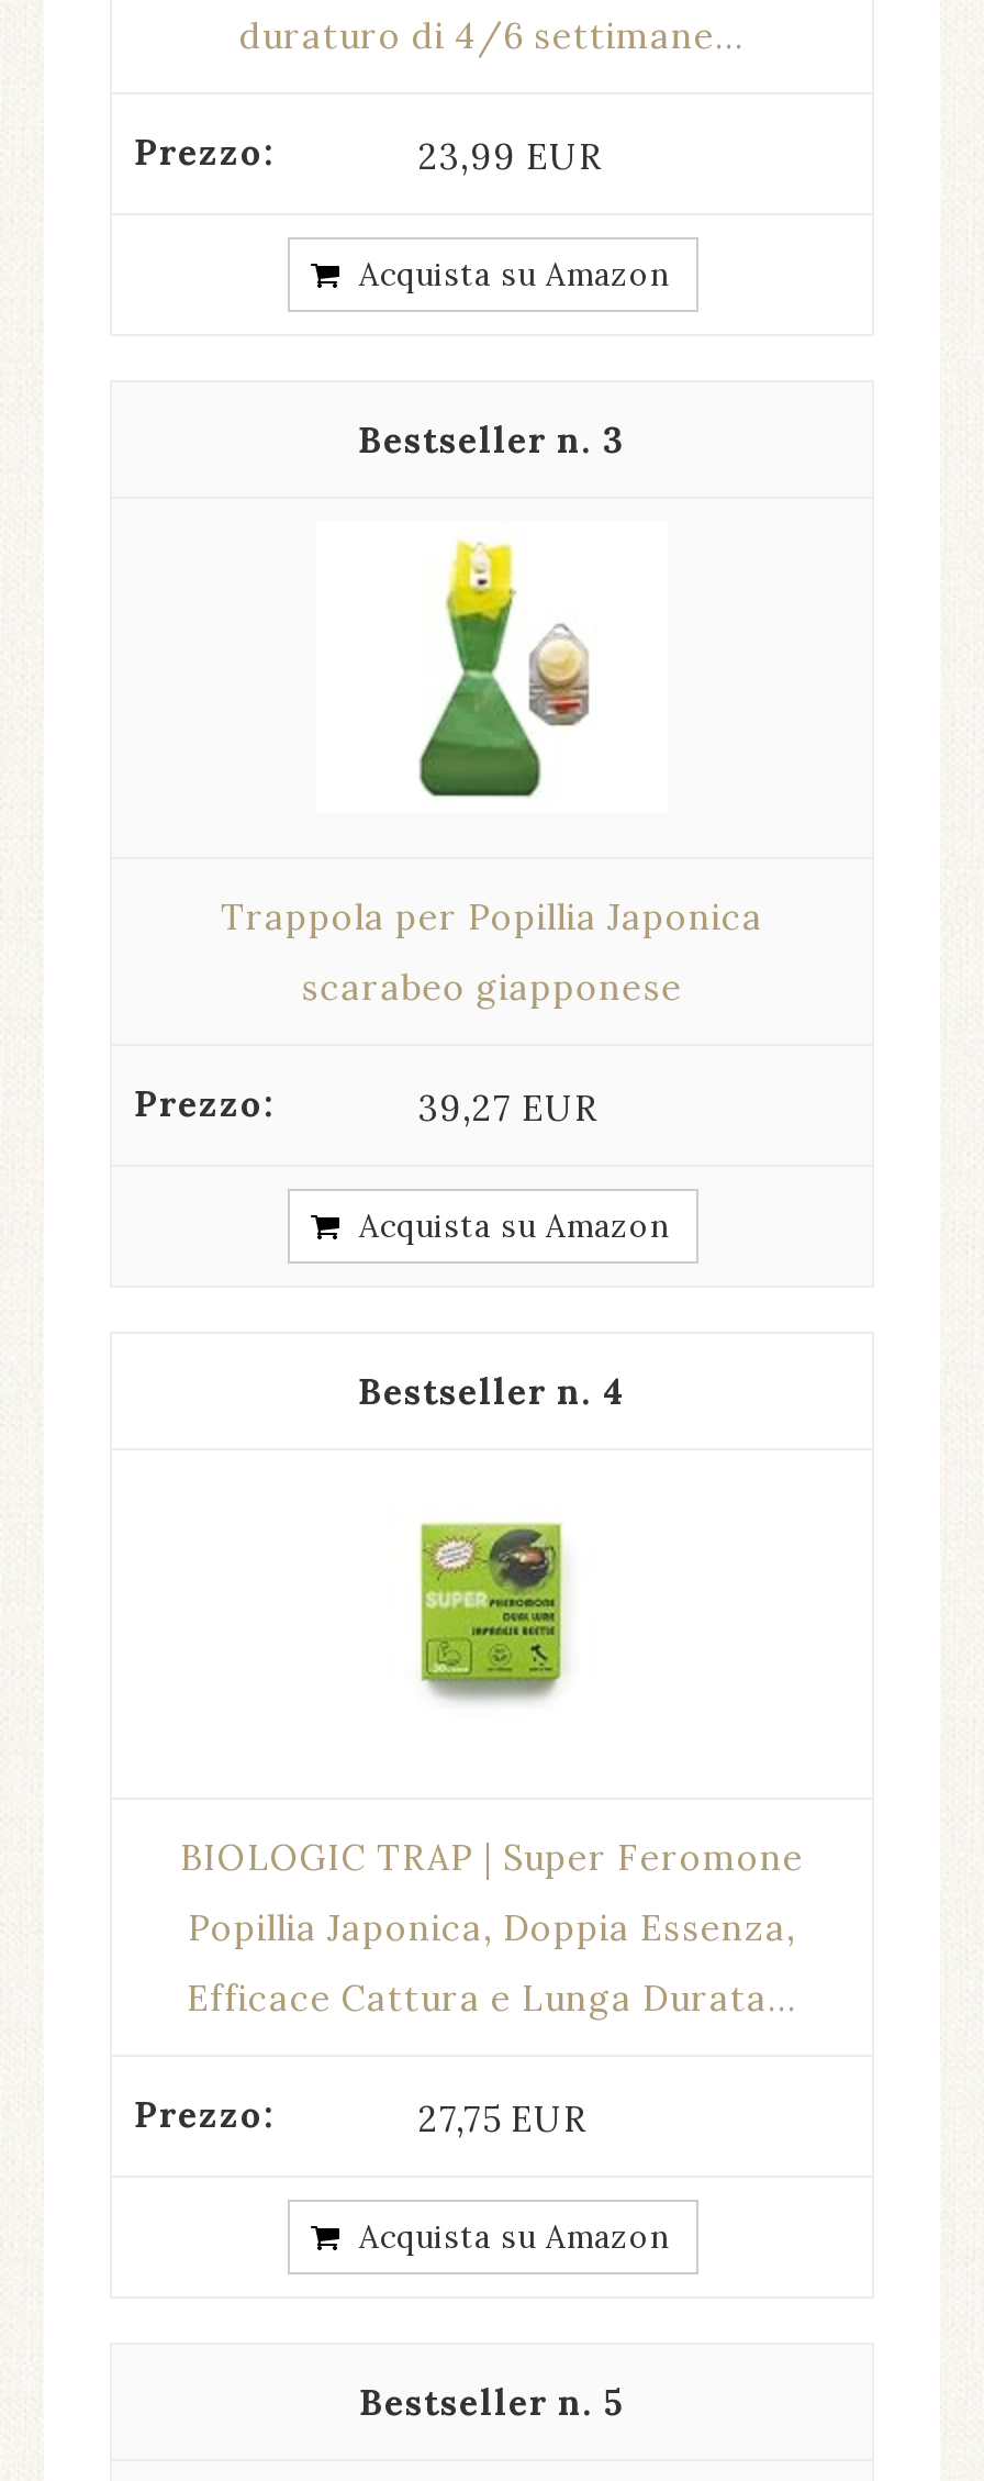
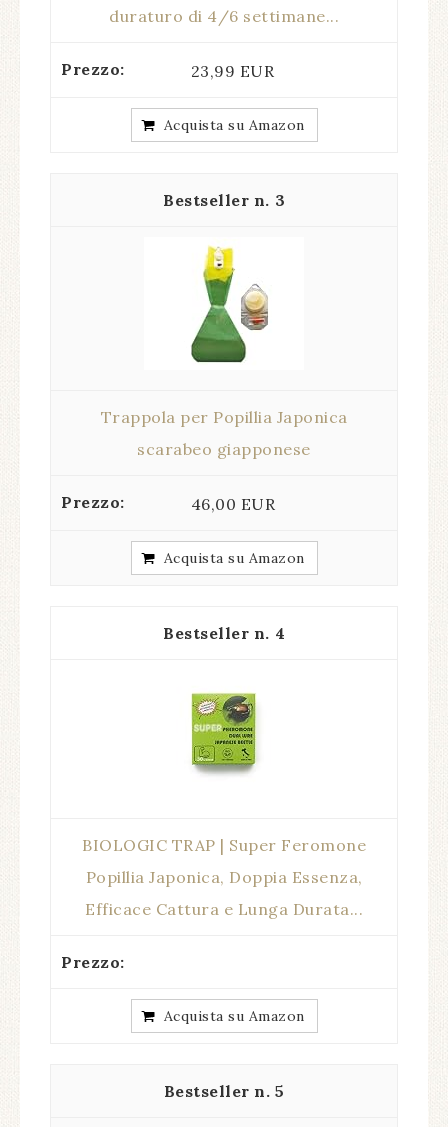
[418,1086,597,1130] 39,27 EUR -> [190,494,275,514] 46,00 EUR
[418,2097,586,2141] 27,75 EUR -> none

